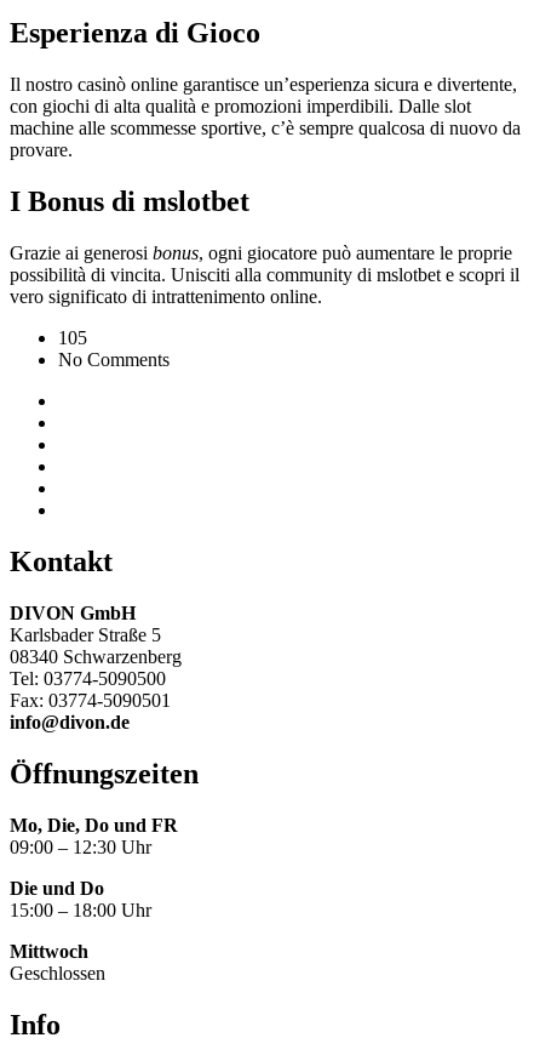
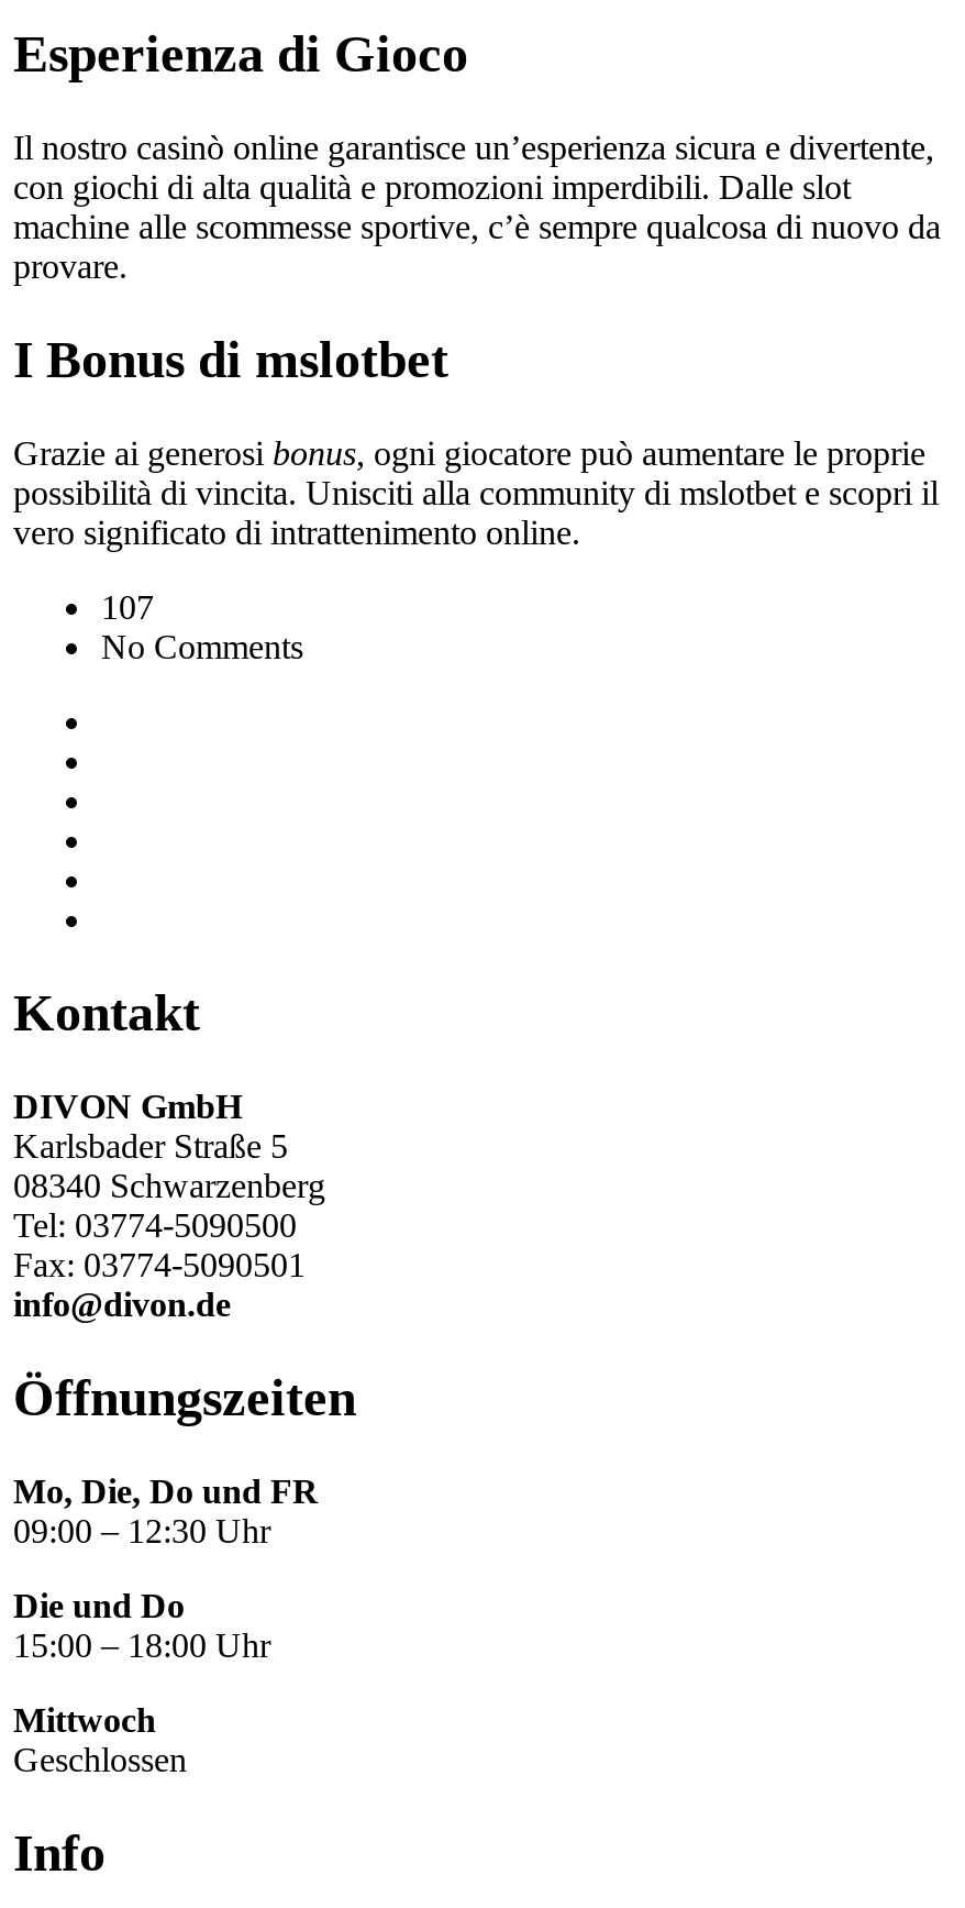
[58,328,87,348] 105 -> [101,589,154,626] 107

